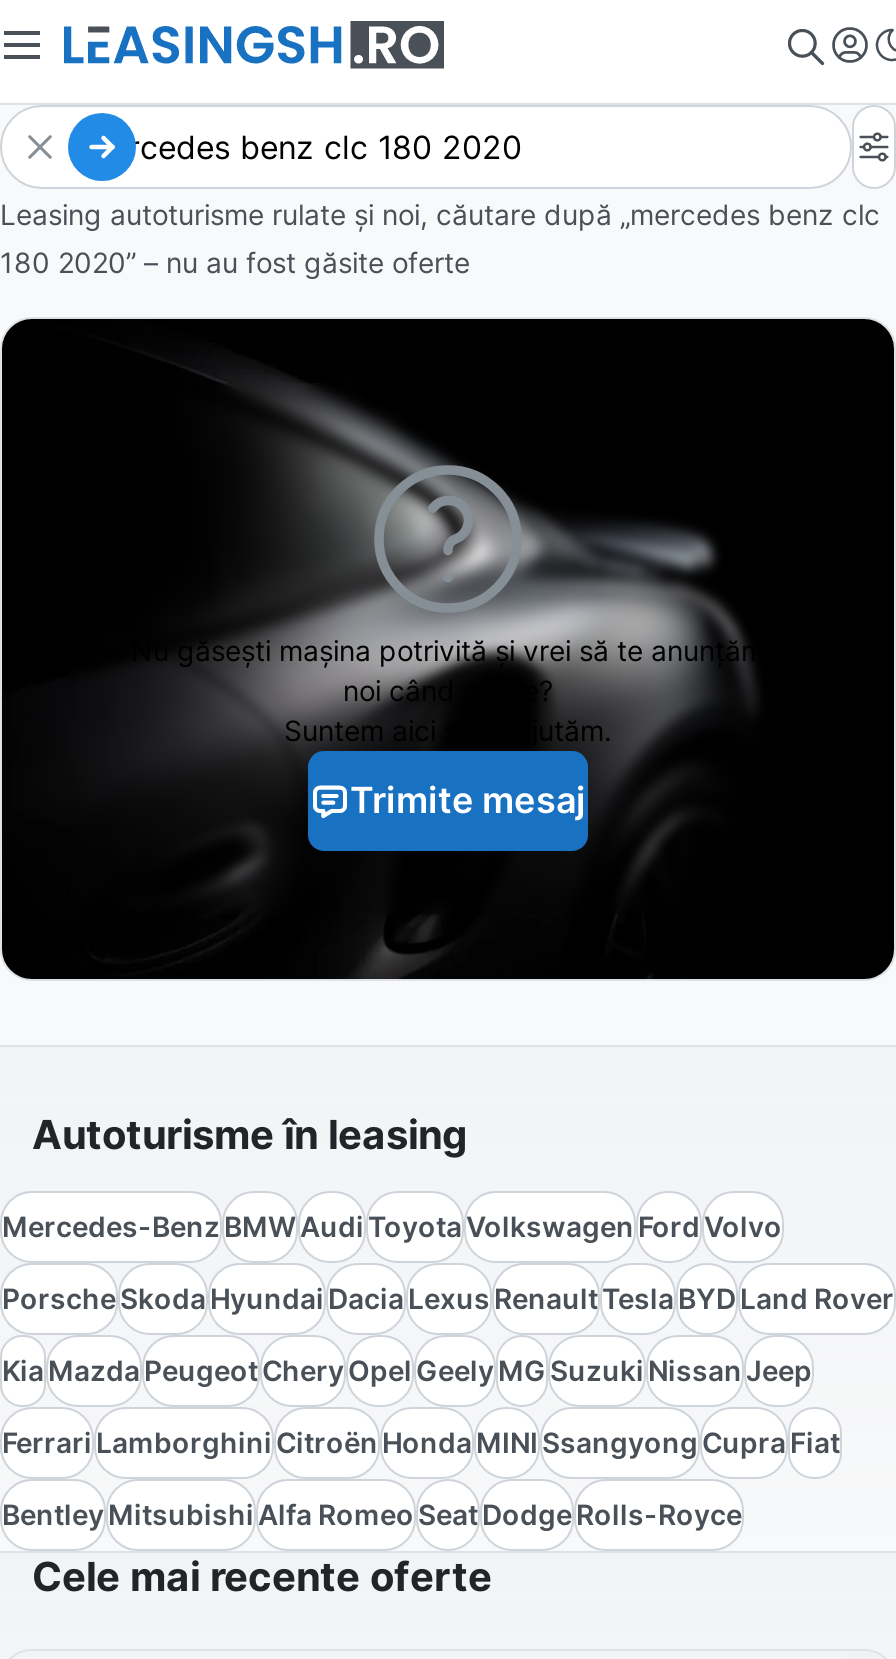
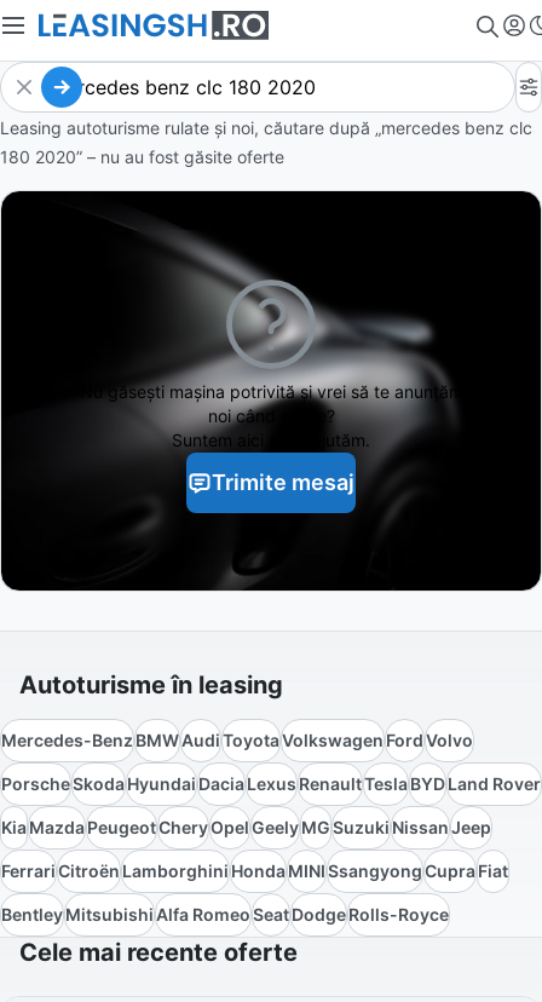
[2,1425,840,1459] Ferrari Lamborghini Citroën Honda MINI Ssangyong Cupra Fiat -> [1,860,508,881] Ferrari Citroën Lamborghini Honda MINI Ssangyong Cupra Fiat

